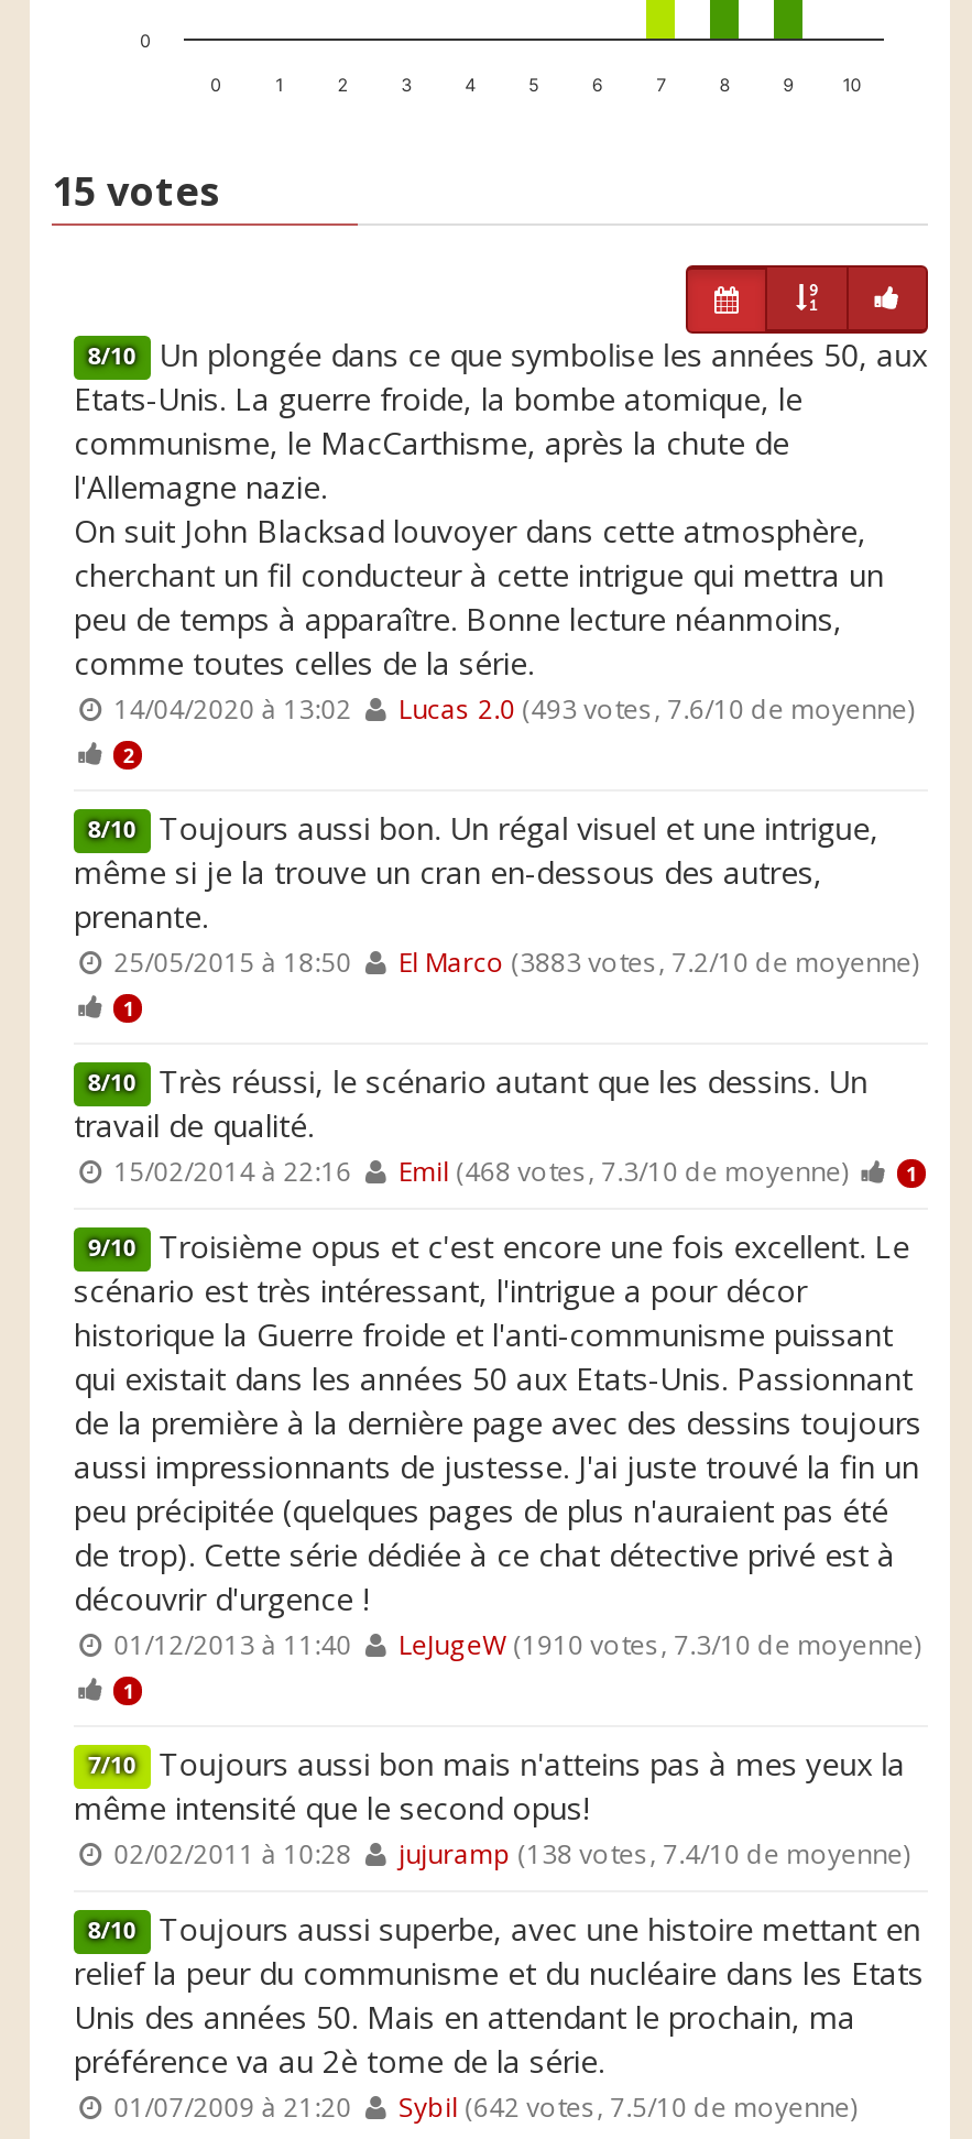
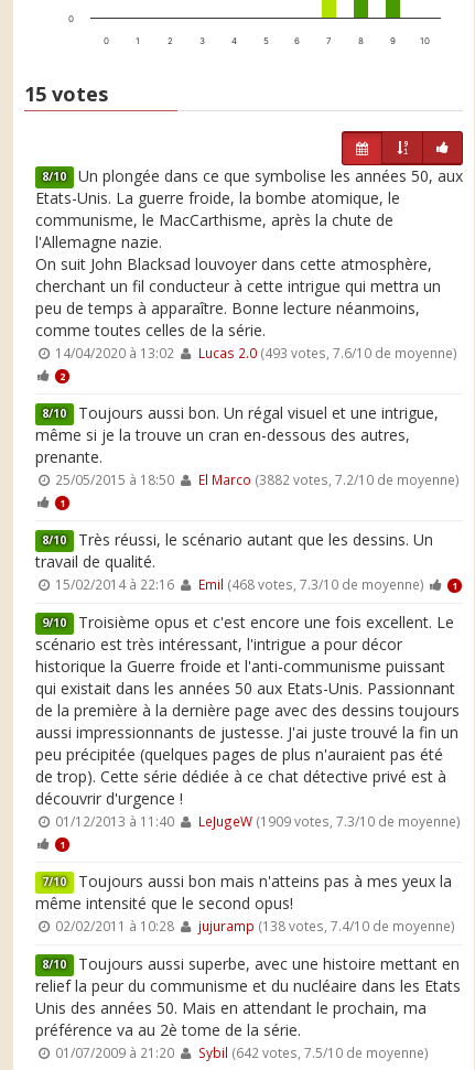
[399,942,920,978] El Marco (3883 votes, 7.2/10 de moyenne) -> [198,470,459,488] El Marco (3882 votes, 7.2/10 de moyenne)
[399,1625,923,1660] LeJugeW (1910 votes, 7.3/10 de moyenne) -> [198,812,460,829] LeJugeW (1909 votes, 7.3/10 de moyenne)

